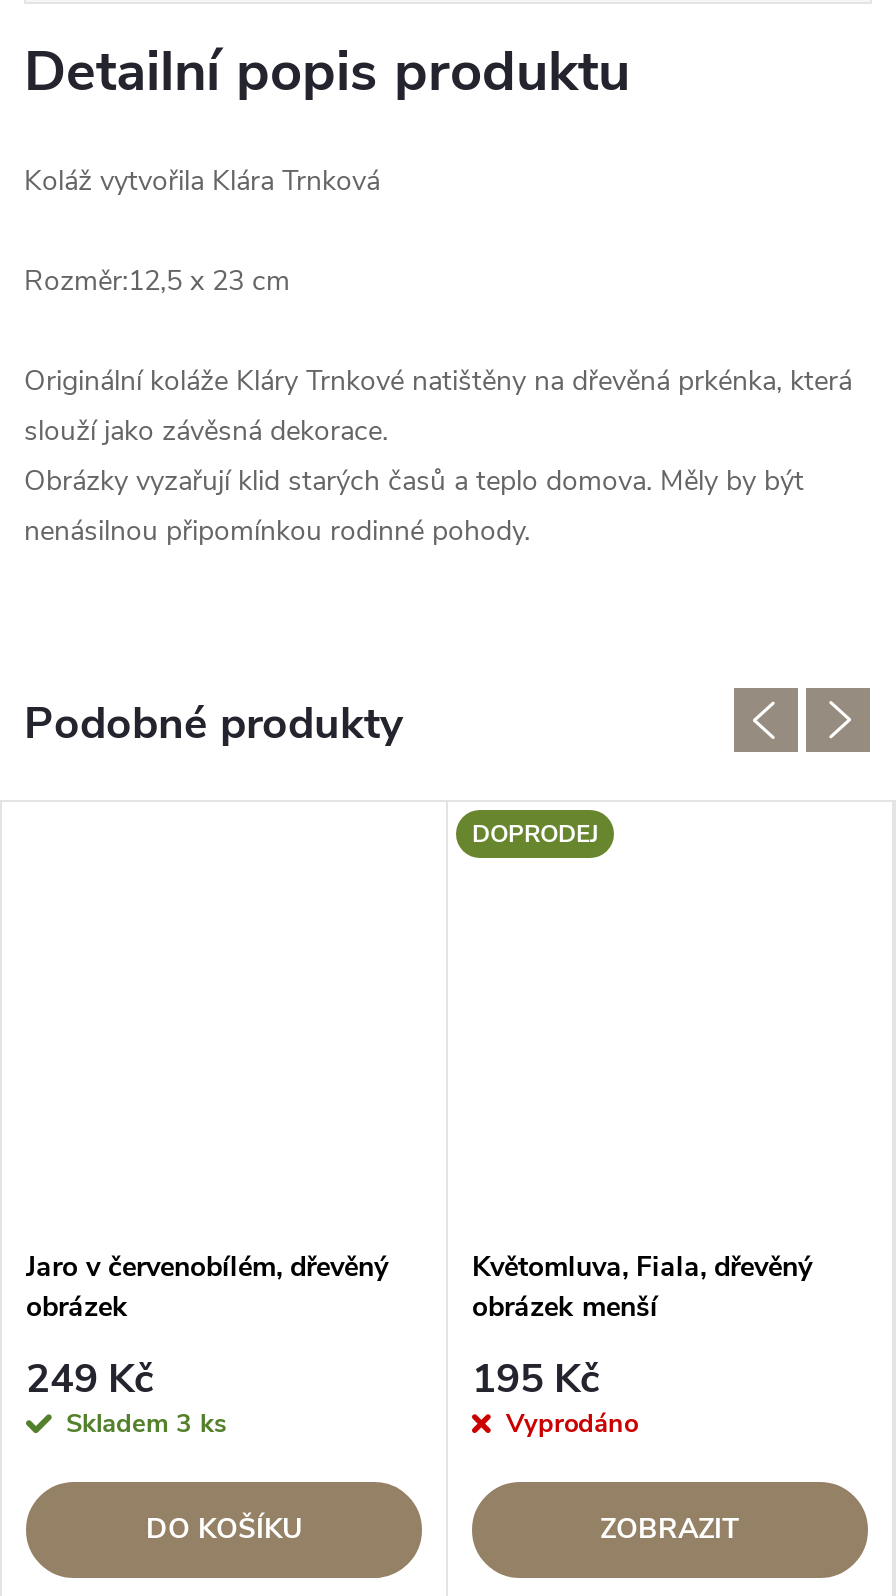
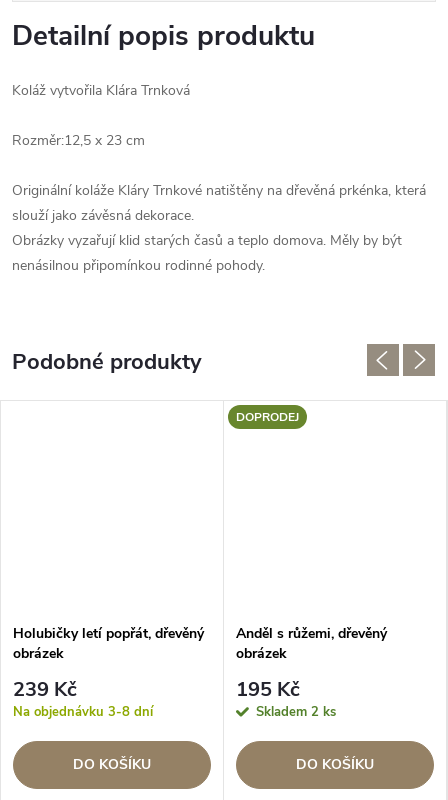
[26,1248,388,1286] Jaro v červenobílém, dřevěný -> [13,624,204,643] Holubičky letí popřát, dřevěný
[472,1248,812,1326] Květomluva, Fiala, dřevěný | obrázek menší -> [236,624,387,663] Anděl s růžemi, dřevěný | obrázek
[26,1352,226,1443] 249 Kč | Skladem 3 ks -> [13,676,153,721] 239 Kč | Na objednávku 3-8 dní
[506,1407,638,1443] Vyprodáno -> [256,703,336,721] Skladem 2 ks
[600,1511,740,1549] ZOBRAZIT -> [296,755,374,774] DO KOŠÍKU

